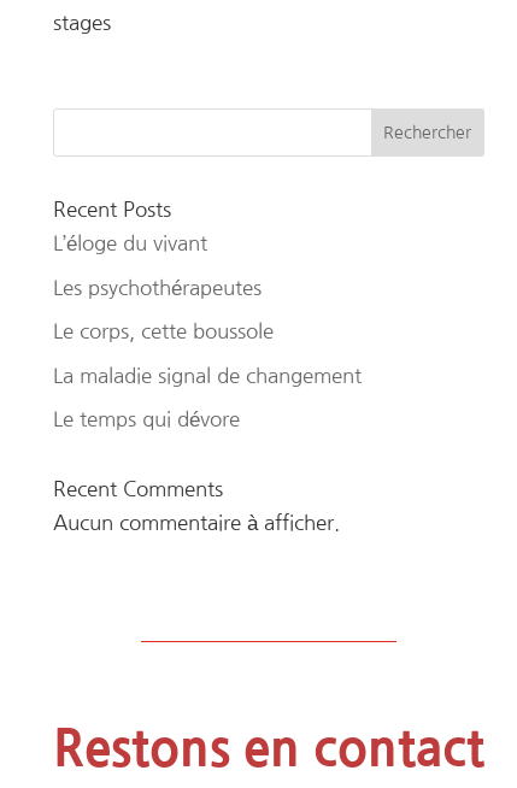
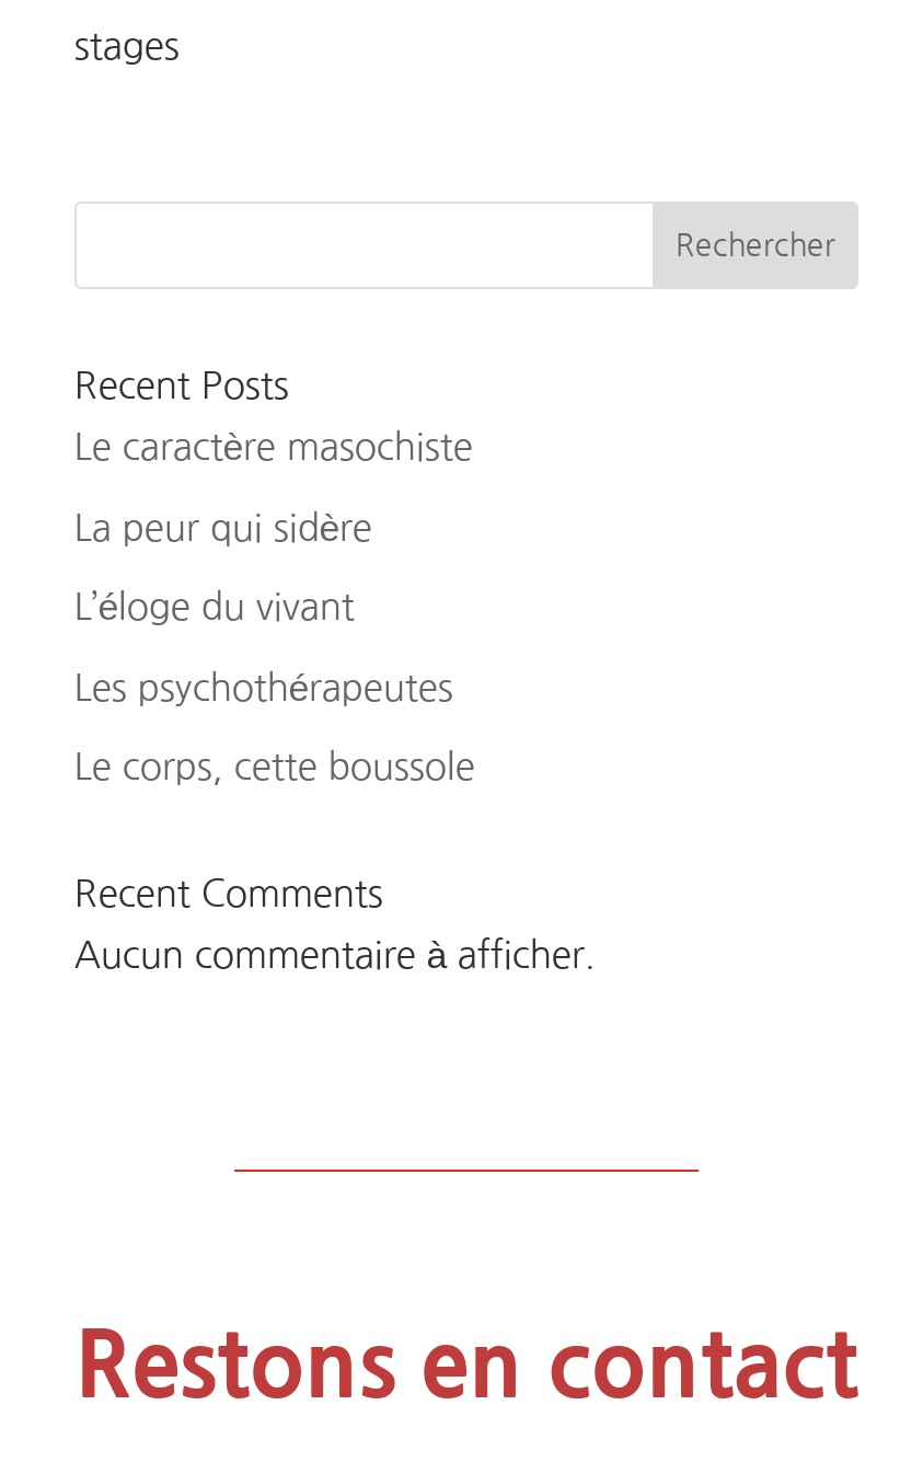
none -> [74,427,473,544] Le caractère masochiste | La peur qui sidère
moved [53,233,273,341] -> [74,587,475,784]: L’éloge du vivant | Les psychothérapeutes | Le corps, cette boussole
[53,364,361,429] La maladie signal de changement | Le temps qui dévore -> none

